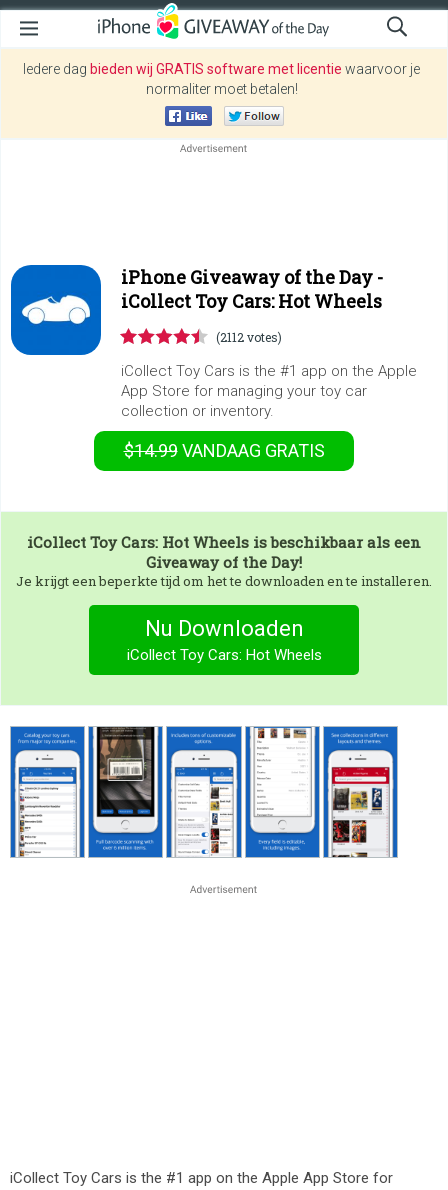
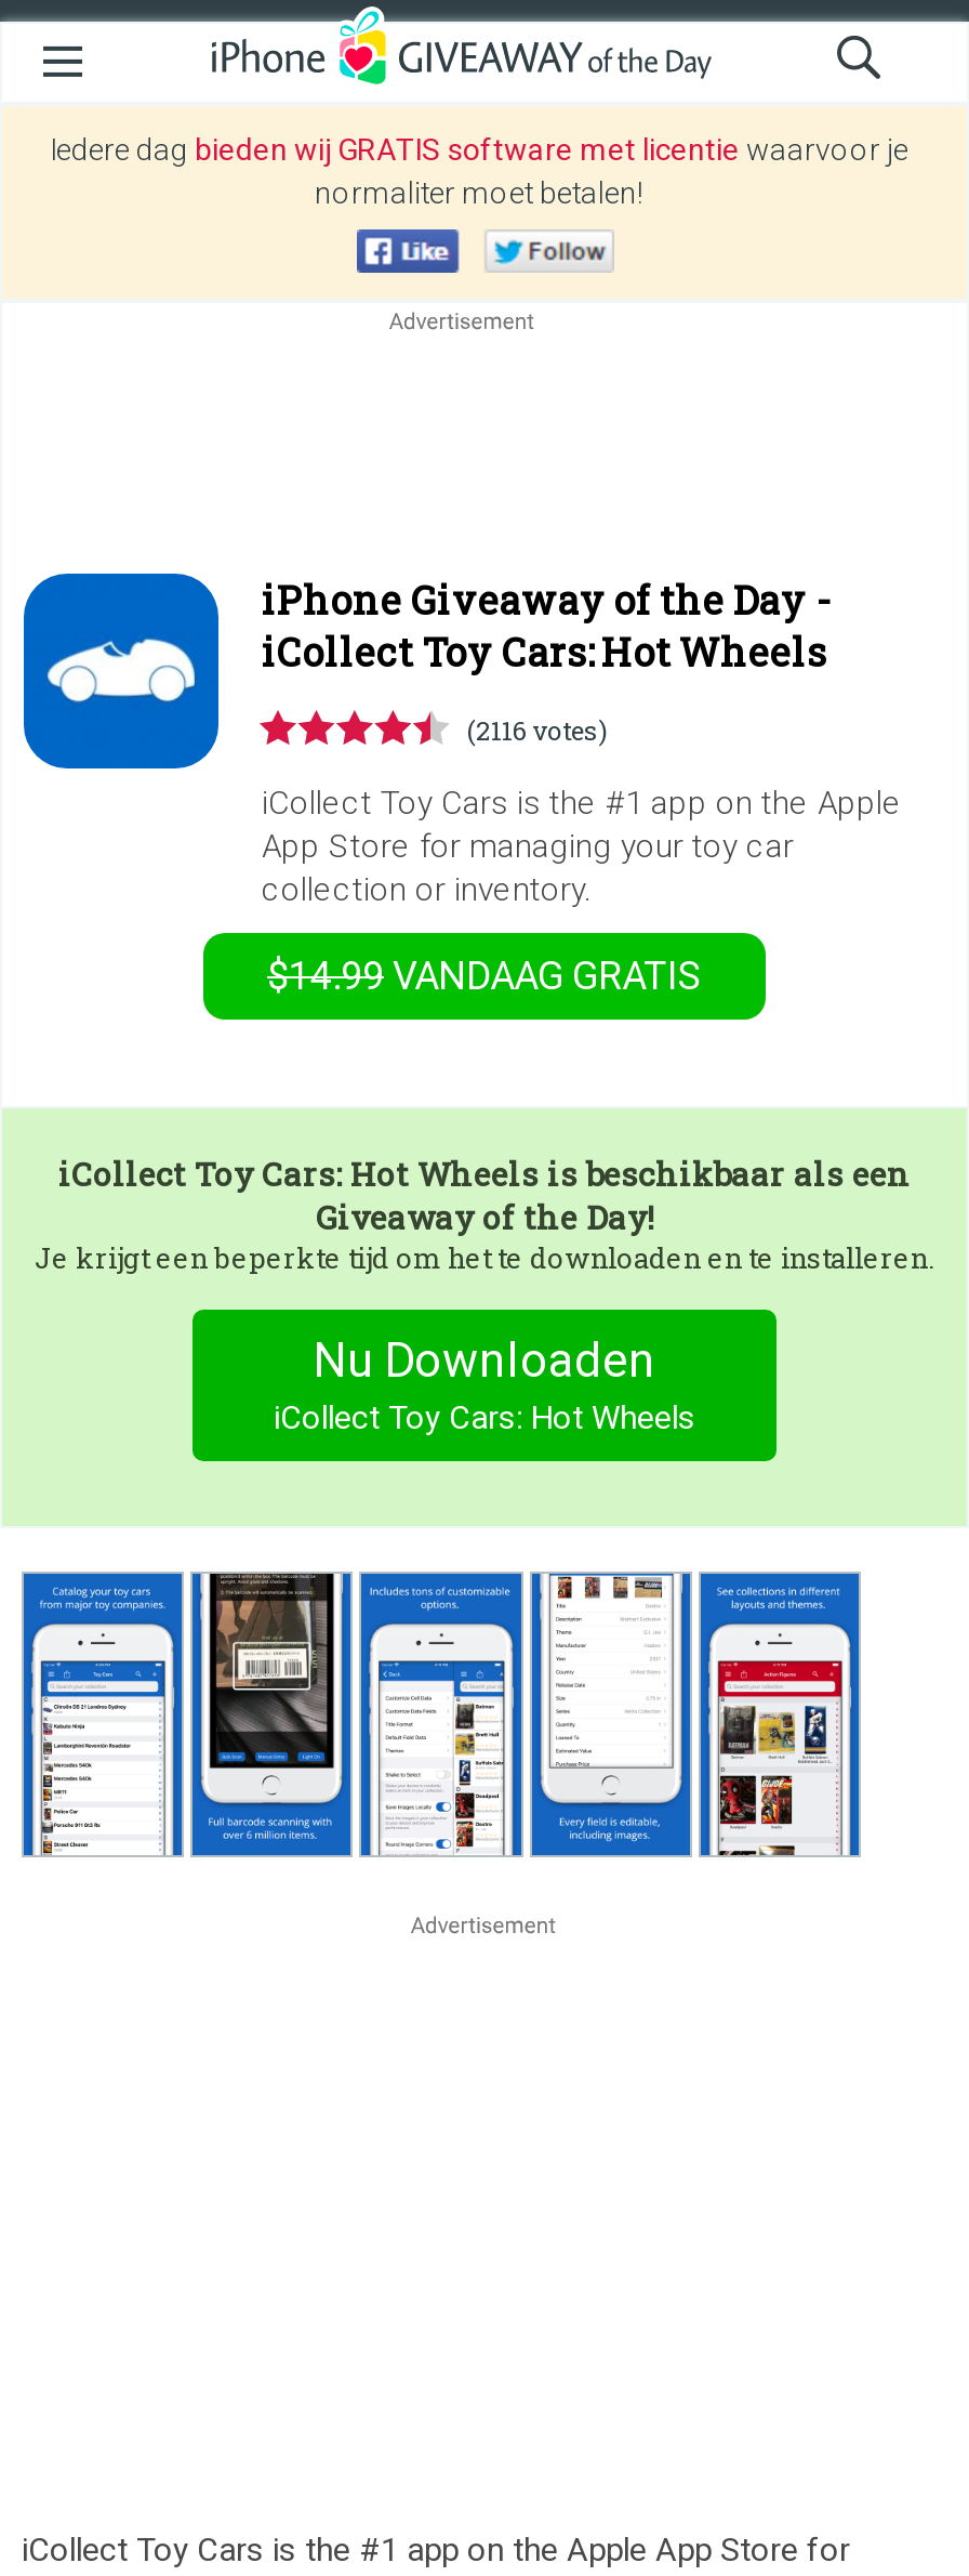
[216,329,282,345] (2112 votes) -> [467,712,608,747] (2116 votes)

